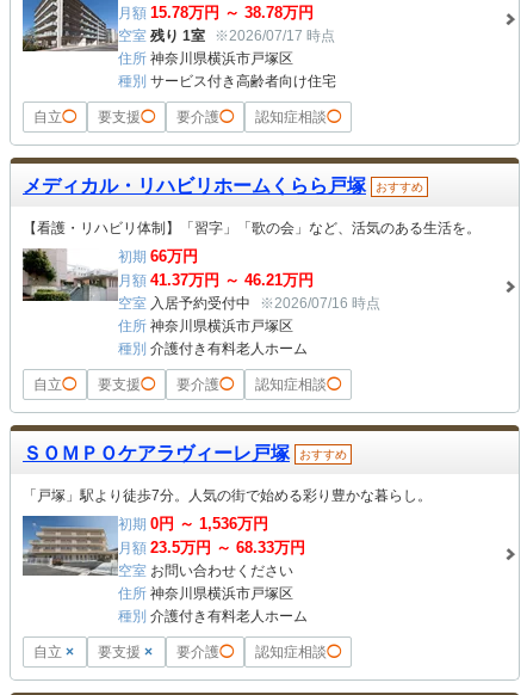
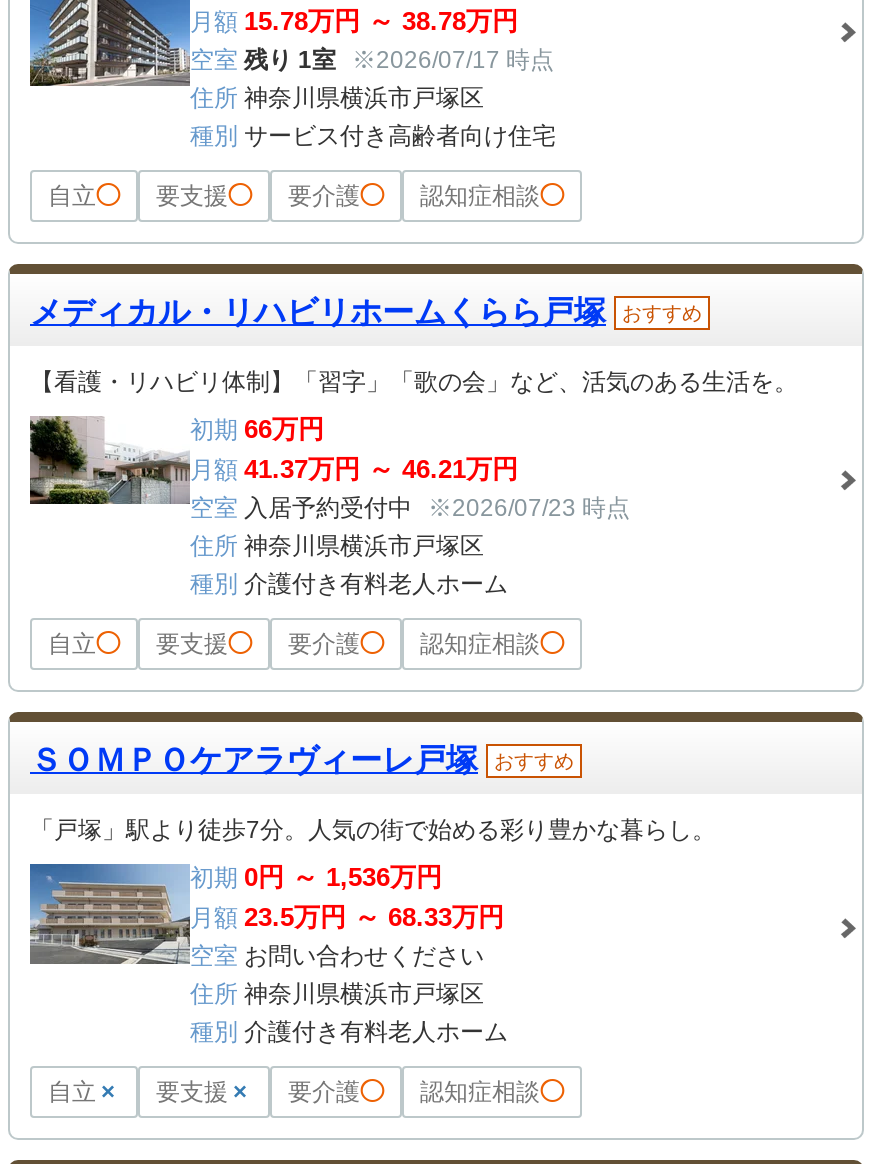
[118,295,380,312] 空室 入居予約受付中 ※2026/07/16 時点 -> [190,494,630,522] 空室 入居予約受付中 ※2026/07/23 時点

